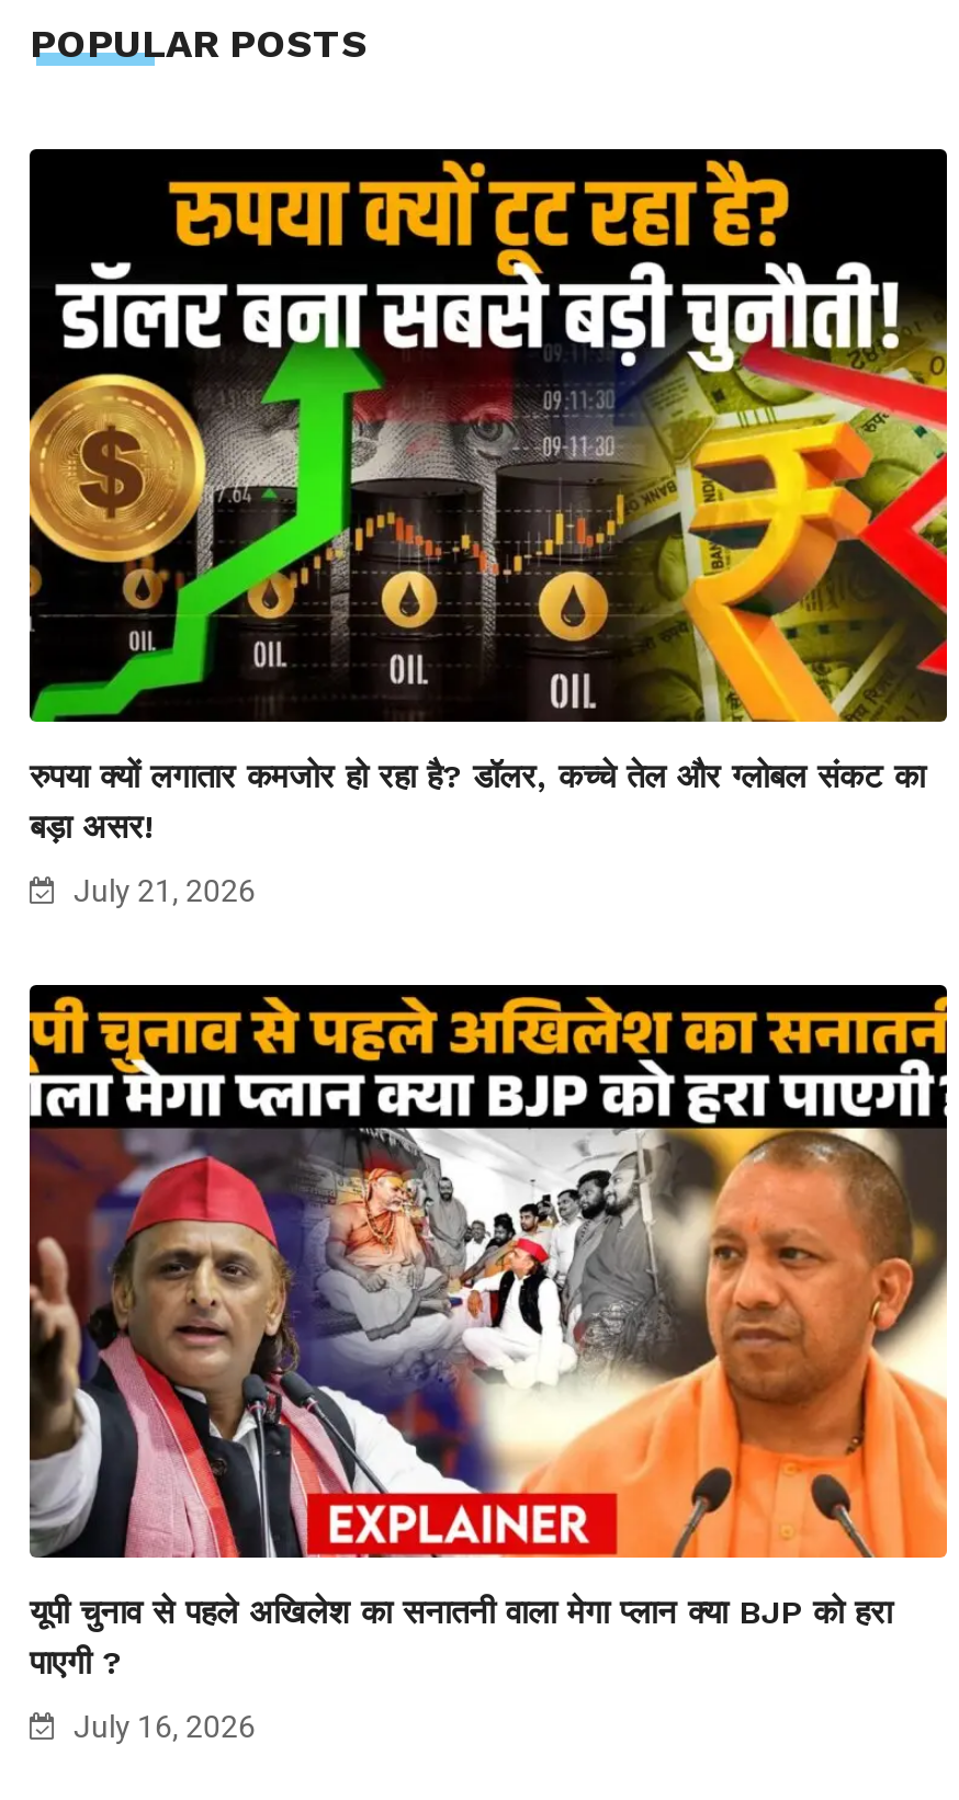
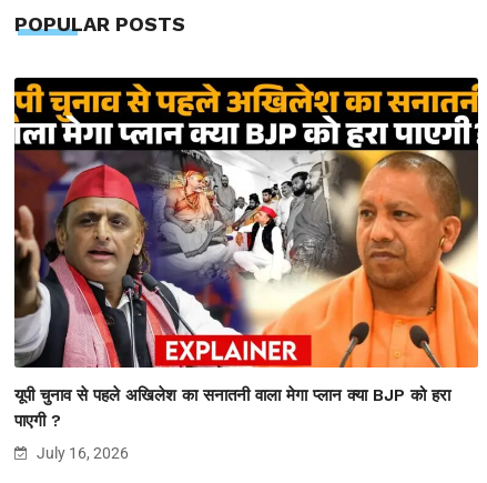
[27,158,949,909] [image] | रुपया क्यों लगातार कमजोर हो रहा है? डॉलर, कच्चे तेल और ग्लोबल संकट का | बड़ा असर! | July 21, 2026 -> none

